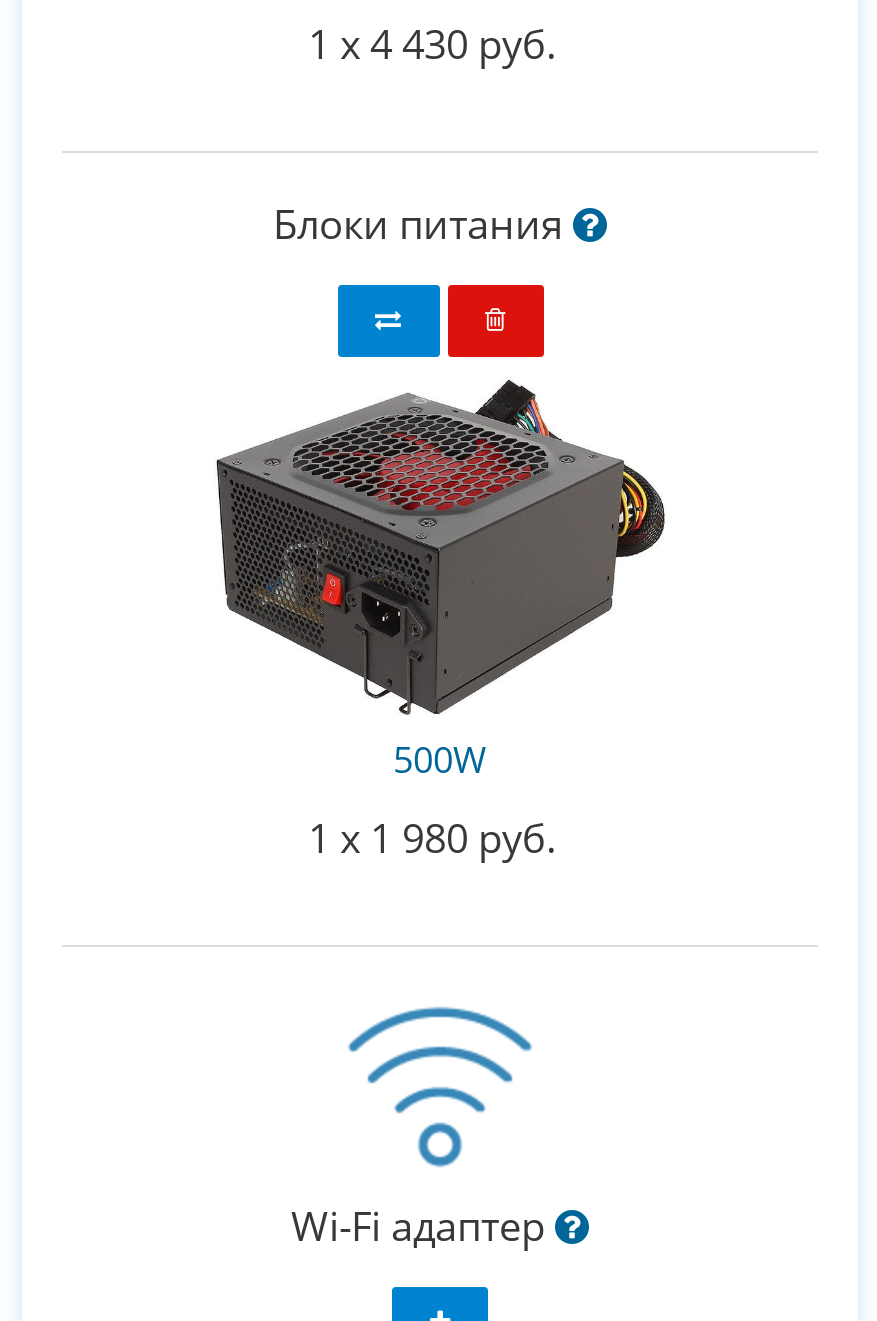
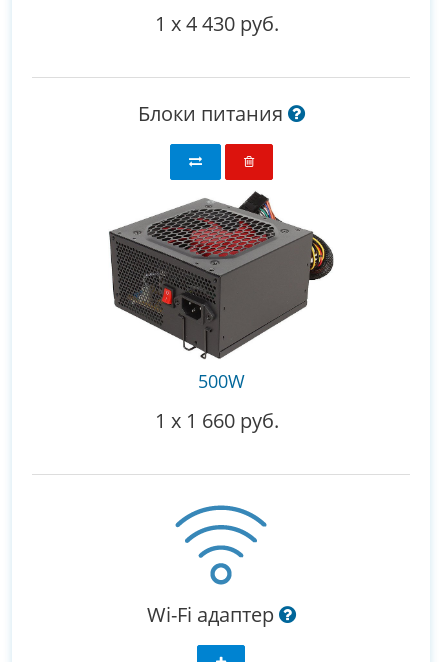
[308,812,556,866] 1 x 1 980 руб. -> [155,407,279,434] 1 x 1 660 руб.

